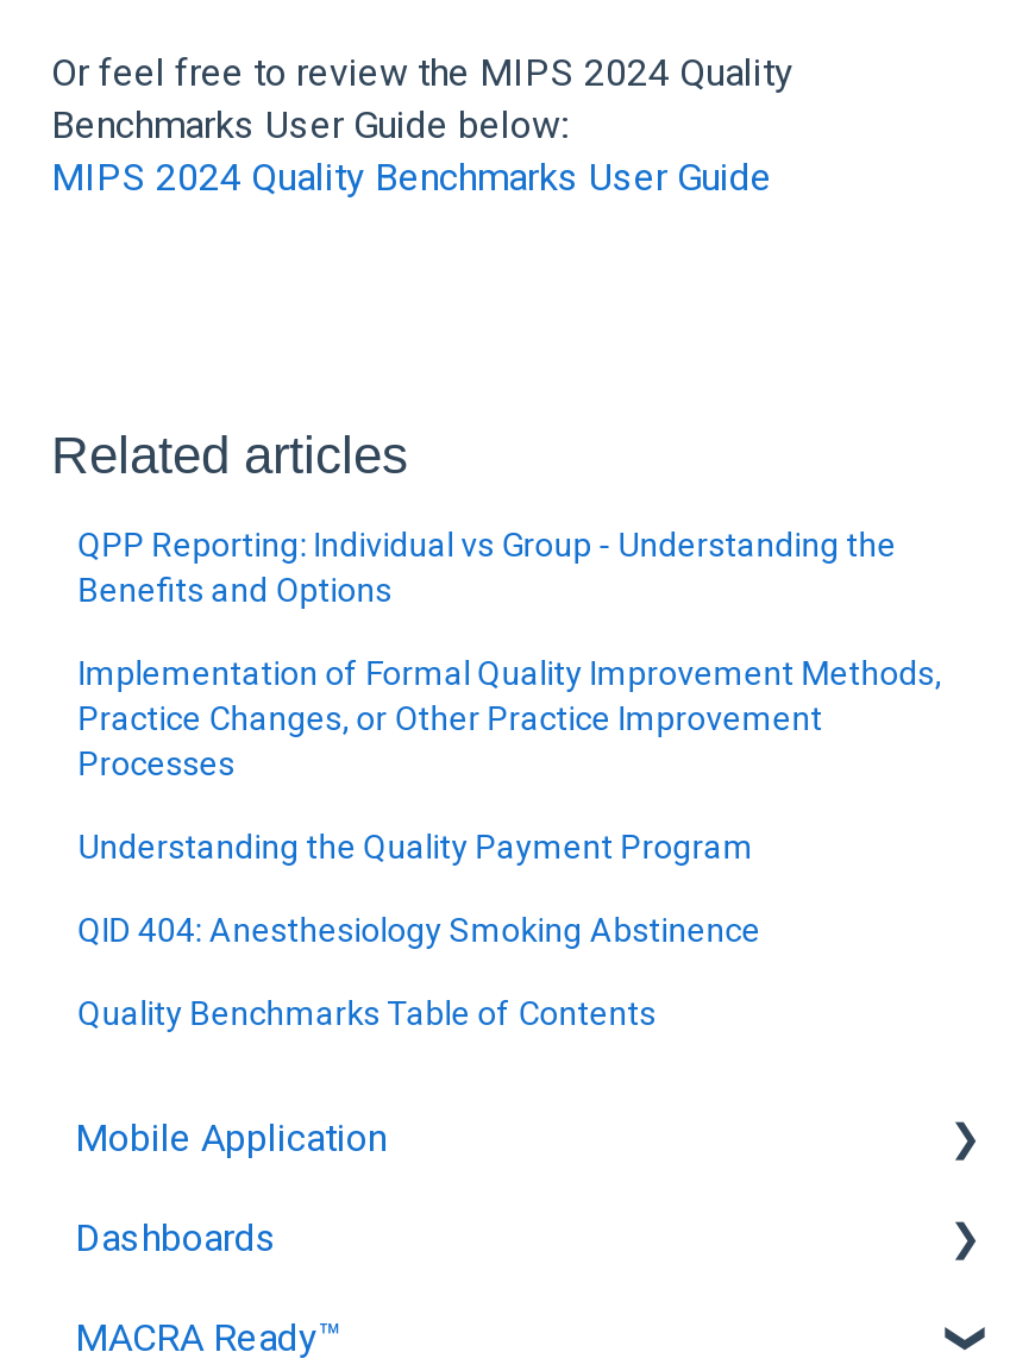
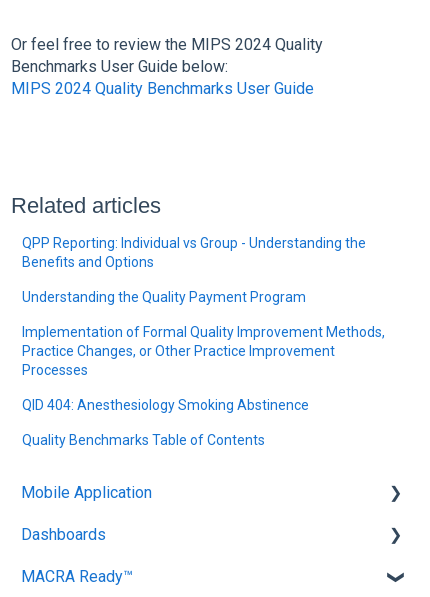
moved [78,653,941,781] -> [22,323,385,377]: Implementation of Formal Quality Improvement Methods, | Practice Changes, or Other Practice Improvement | Processes
moved [78,826,754,864] -> [22,288,306,304]: Understanding the Quality Payment Program

